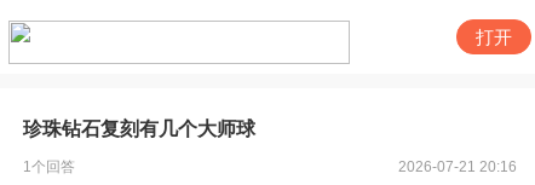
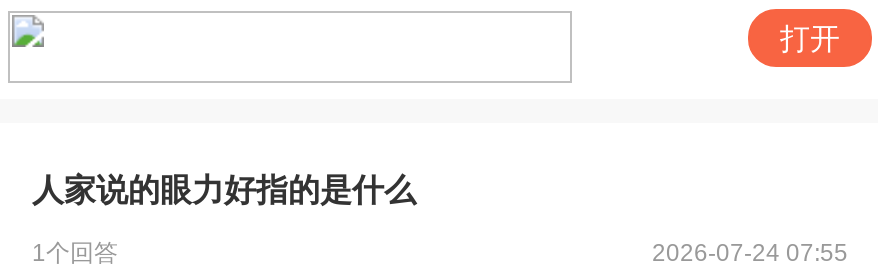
[23,118,255,139] 珍珠钻石复刻有几个大师球 -> [32,173,416,207] 人家说的眼力好指的是什么
[398,158,517,175] 2026-07-21 20:16 -> [652,239,848,267] 2026-07-24 07:55

